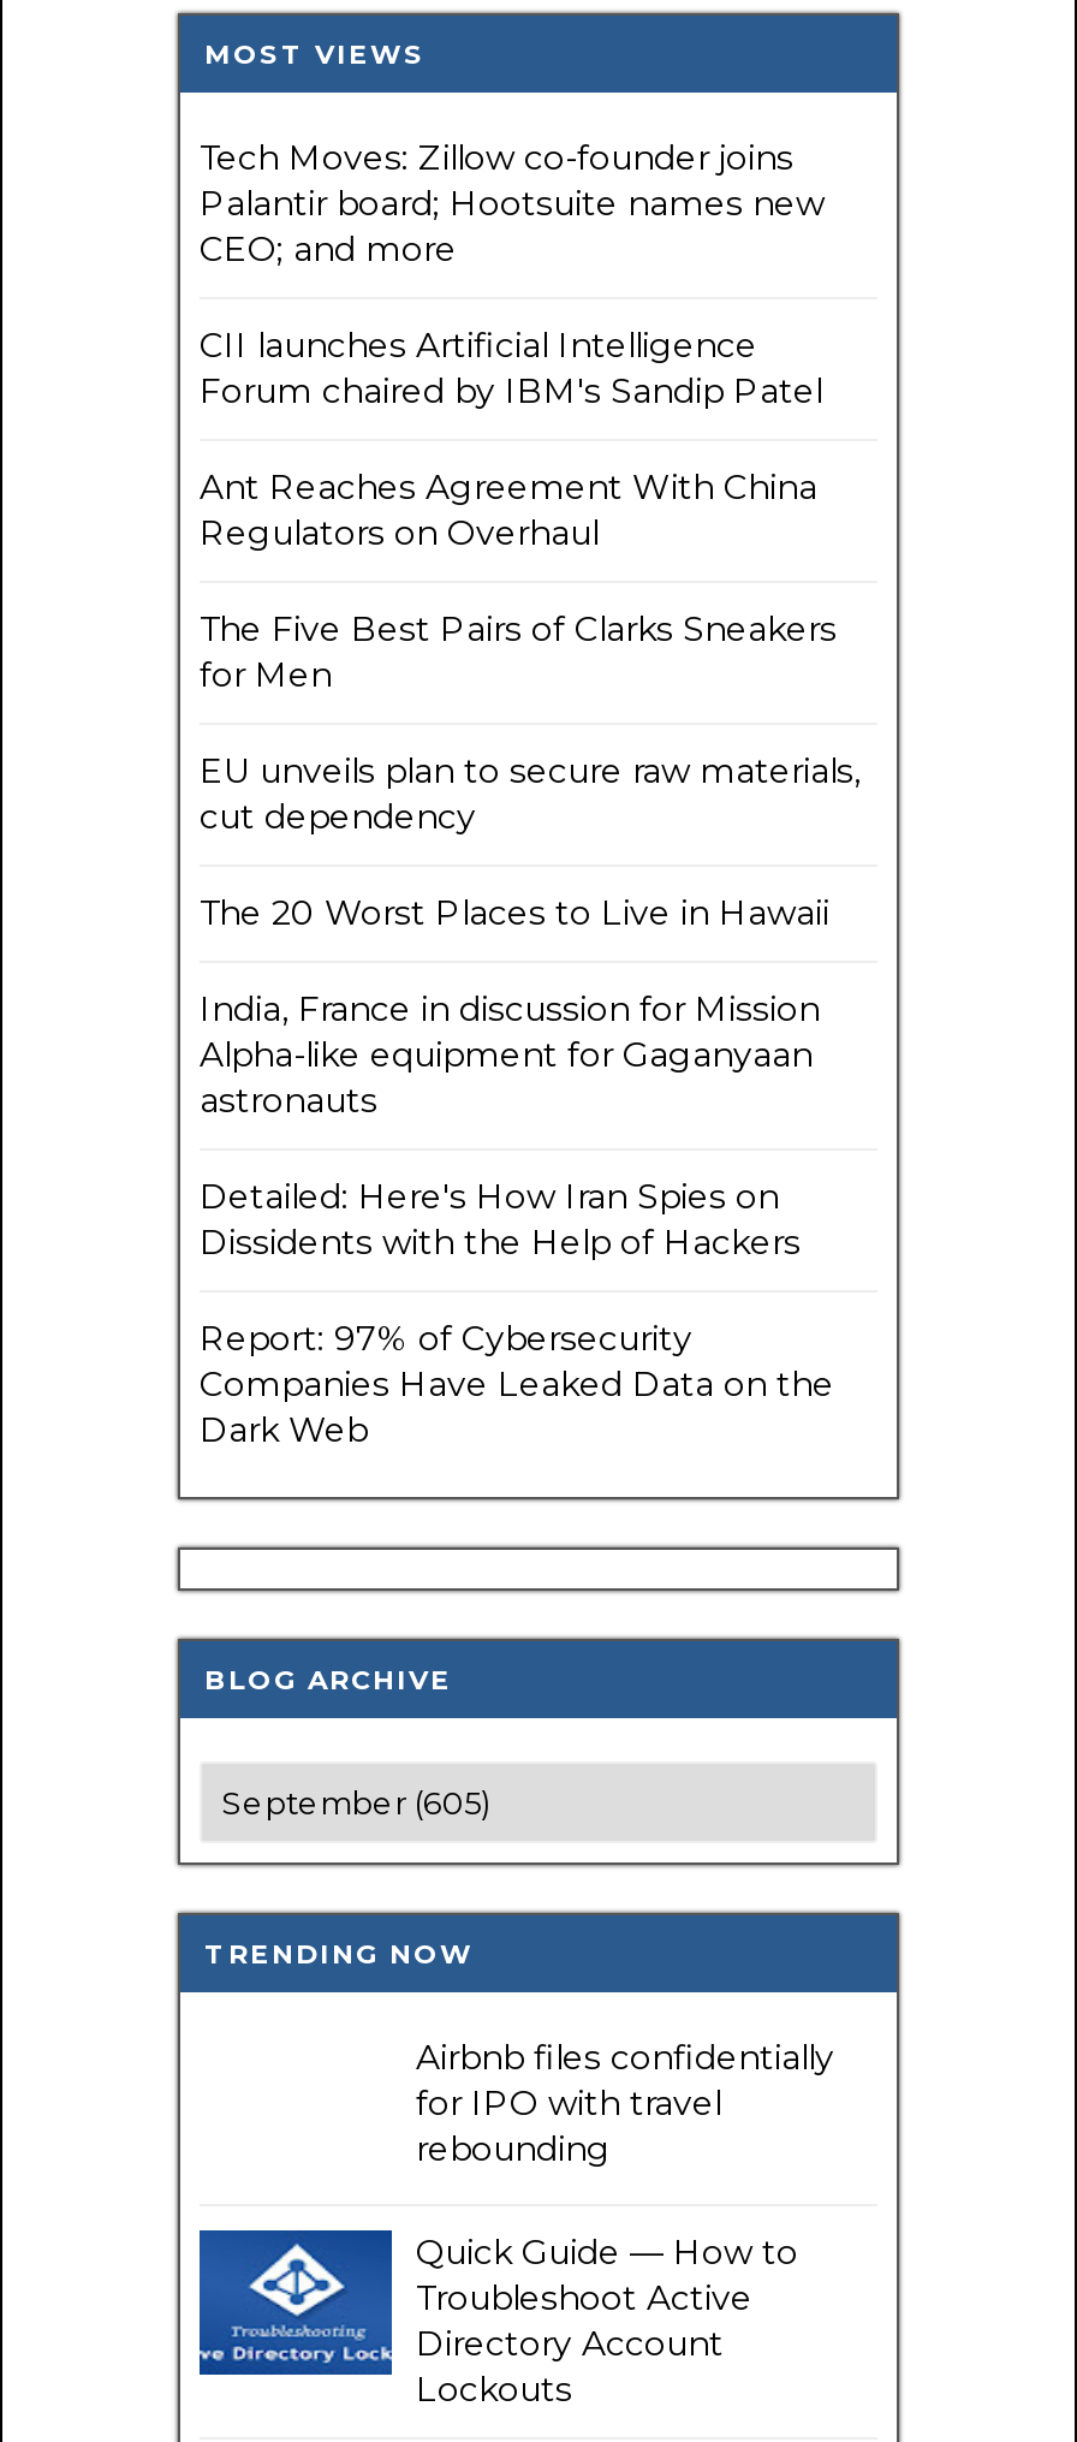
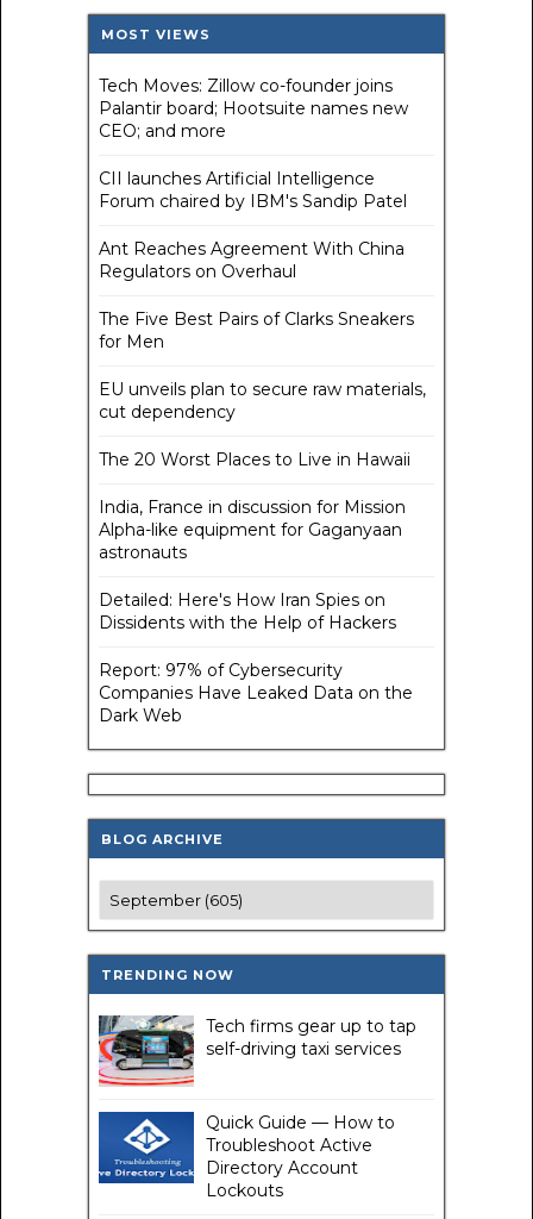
none -> [98,1014,189,1087] [image]
[416,2036,834,2171] Airbnb files confidentially | for IPO with travel | rebounding -> [206,1016,416,1060] Tech firms gear up to tap | self-driving taxi services

